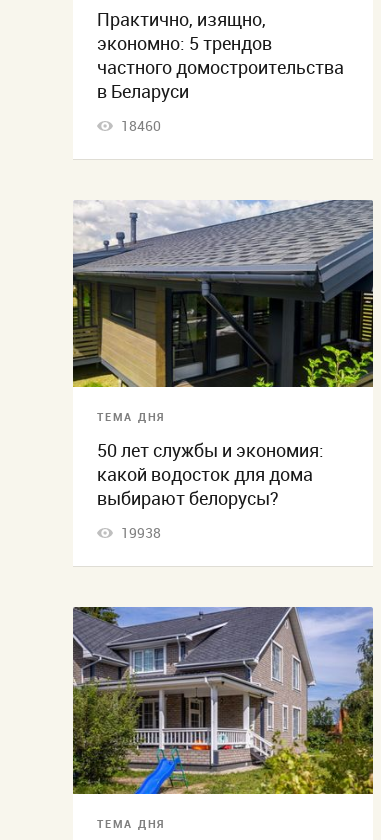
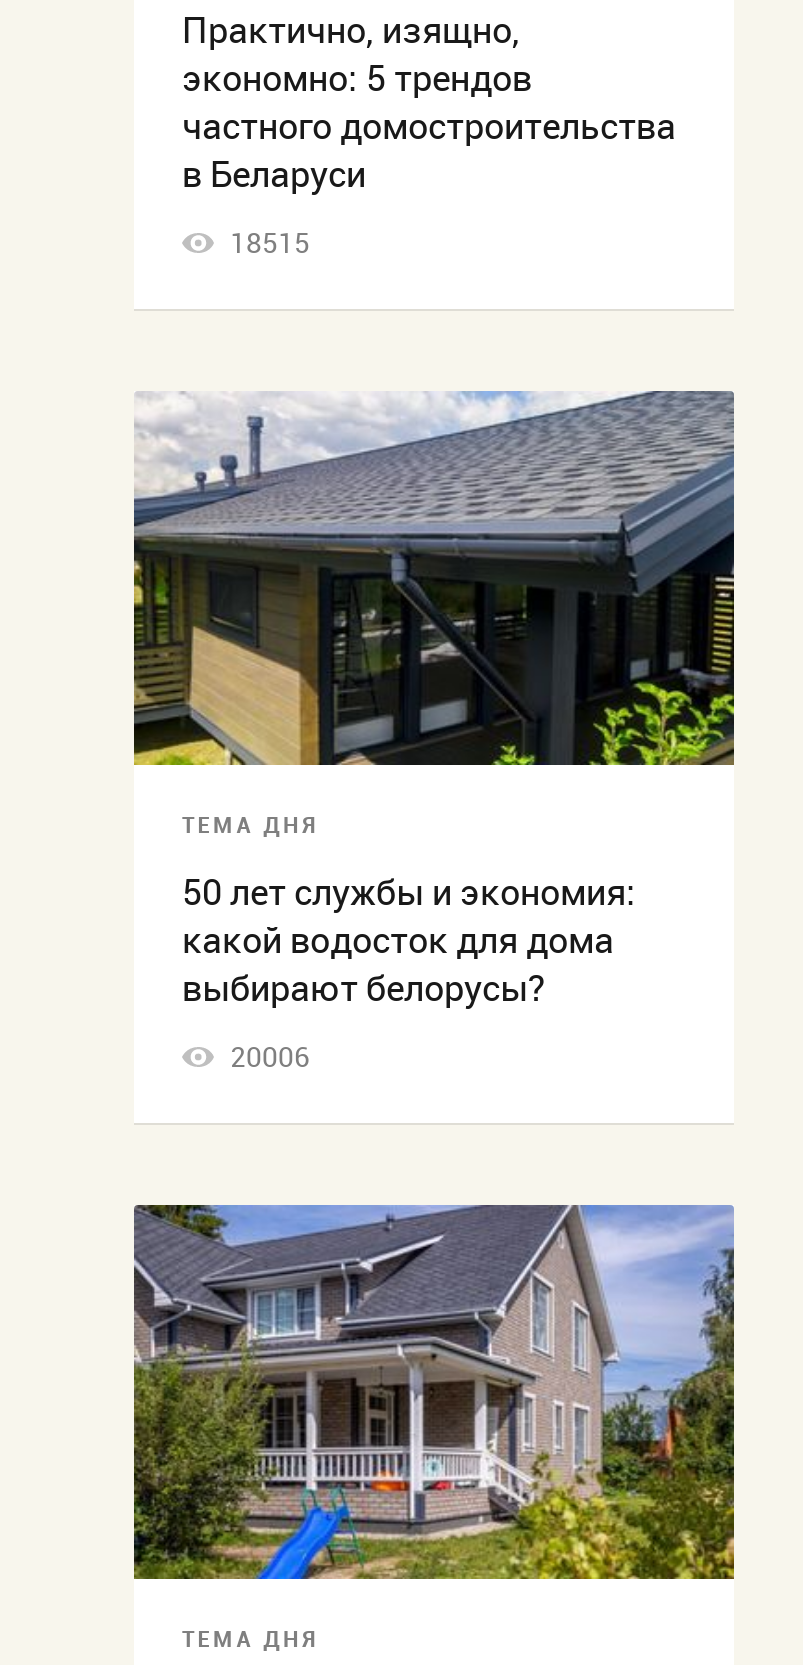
[121,118,161,134] 18460 -> [230,227,310,259] 18515
[121,525,161,541] 19938 -> [230,1041,310,1073] 20006

